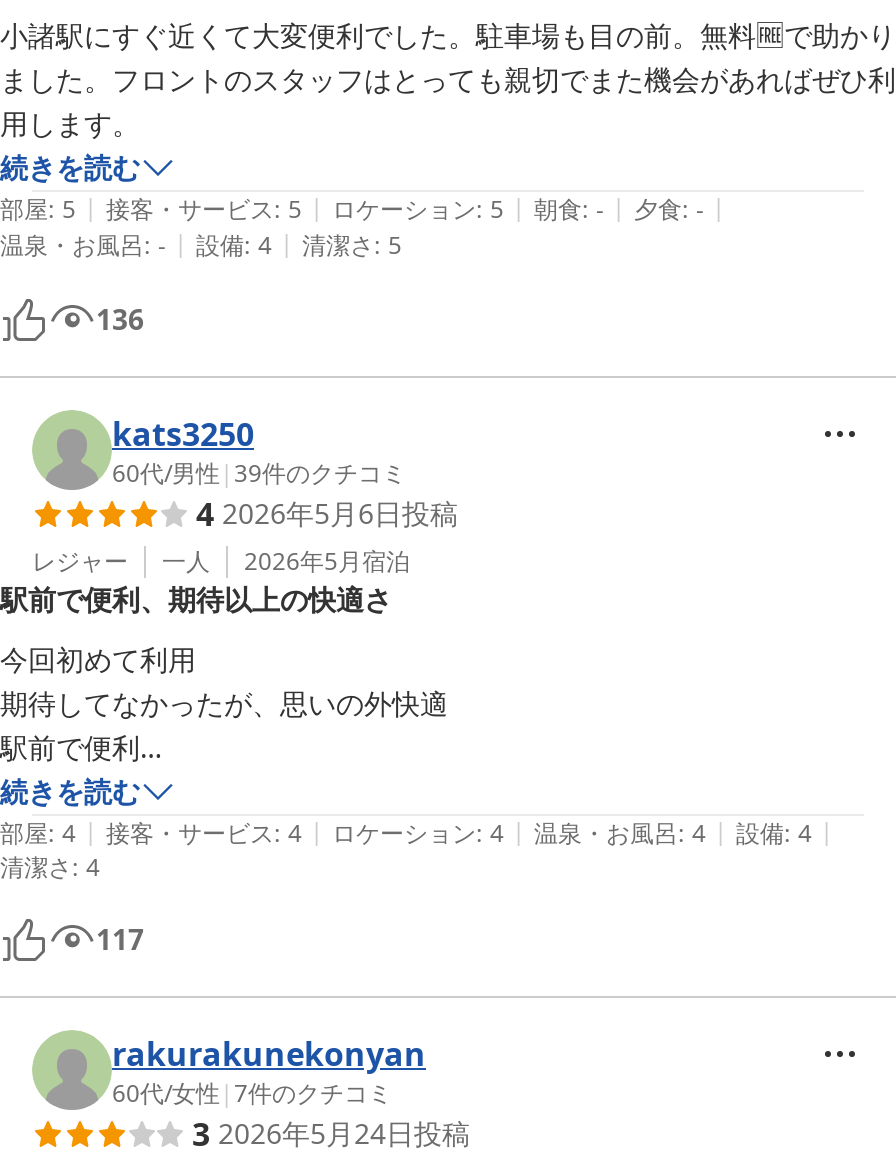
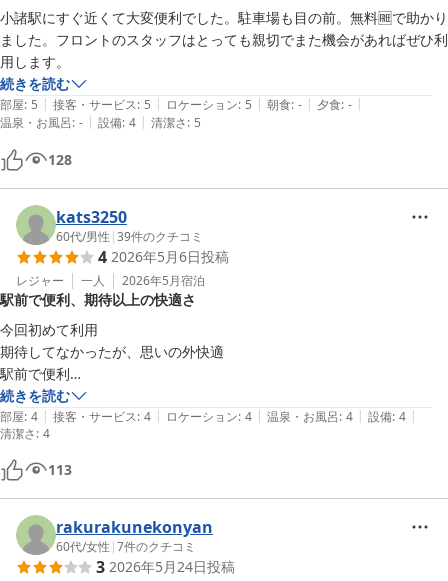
[96,300,144,338] 136 -> [48,150,72,169] 128
[96,920,144,958] 117 -> [48,460,72,479] 113

